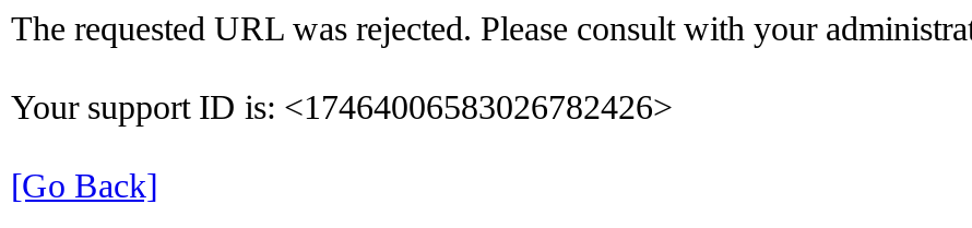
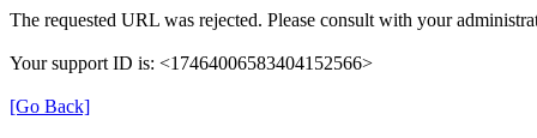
[11,88,673,125] Your support ID is: <17464006583026782426> -> [10,53,373,73] Your support ID is: <17464006583404152566>

